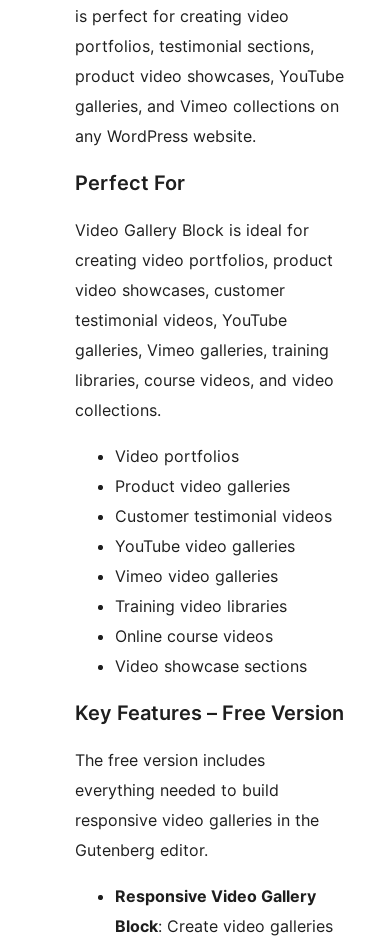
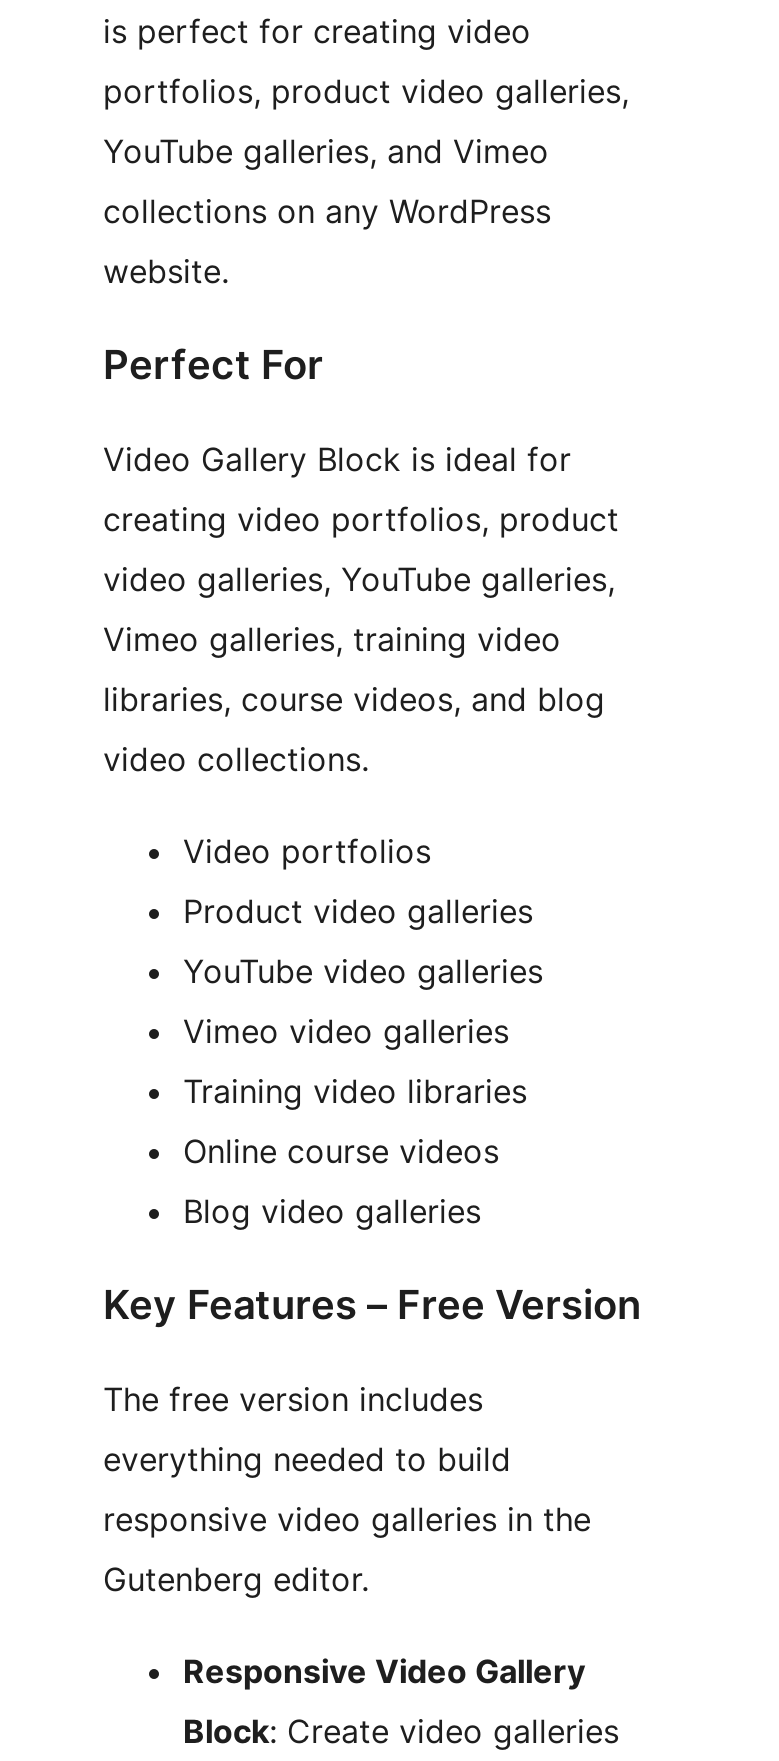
[75,35,314,55] portfolios, testimonial sections, -> [103,70,629,110] portfolios, product video galleries,
[75,65,344,85] product video showcases, YouTube -> [103,130,549,170] YouTube galleries, and Vimeo
[75,95,339,115] galleries, and Vimeo collections on -> [103,190,551,230] collections on any WordPress
[75,125,256,145] any WordPress website. -> [103,250,229,290] website.
[75,279,334,419] video showcases, customer | testimonial videos, YouTube | galleries, Vimeo galleries, training | libraries, course videos, and video | collections. -> [103,558,615,778] video galleries, YouTube galleries, | Vimeo galleries, training video | libraries, course videos, and blog | video collections.
[115,505,332,525] Customer testimonial videos -> none
[115,655,307,675] Video showcase sections -> [183,1190,481,1230] Blog video galleries

